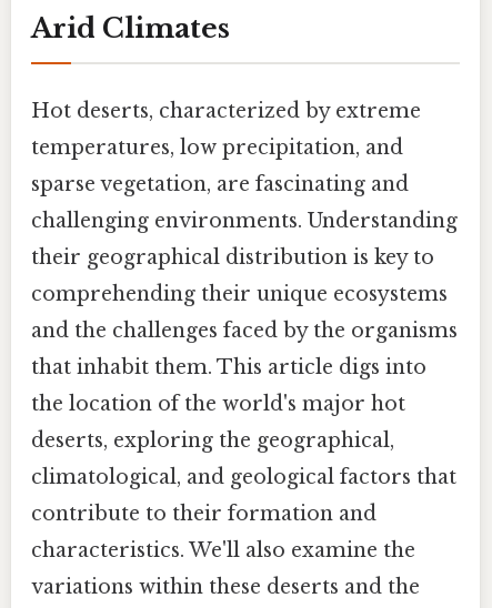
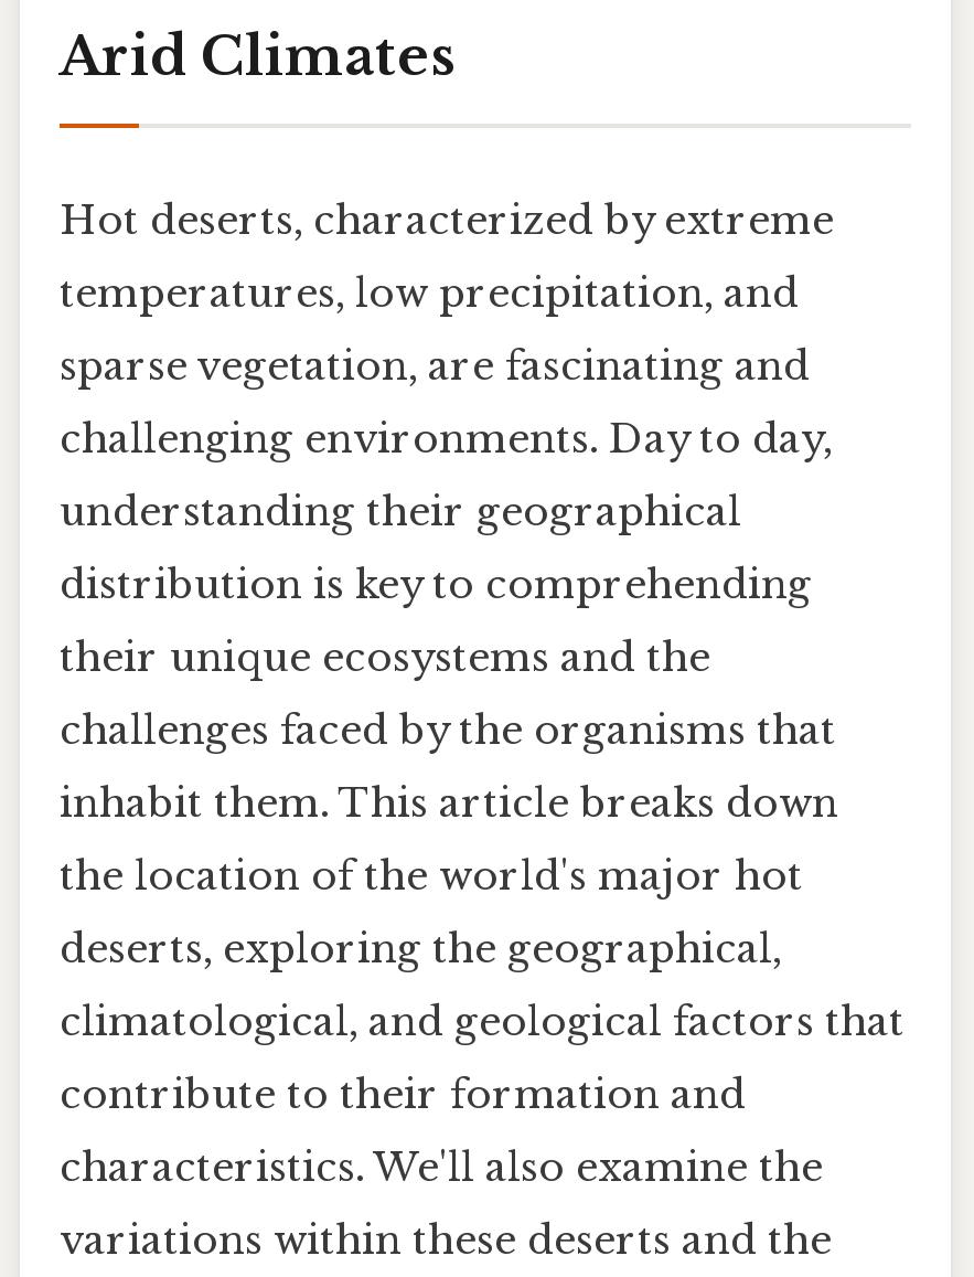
[31,208,458,379] challenging environments. Understanding | their geographical distribution is key to | comprehending their unique ecosystems | and the challenges faced by the organisms | that inhabit them. This article digs into -> [60,415,838,828] challenging environments. Day to day, | understanding their geographical | distribution is key to comprehending | their unique ecosystems and the | challenges faced by the organisms that | inhabit them. This article breaks down

